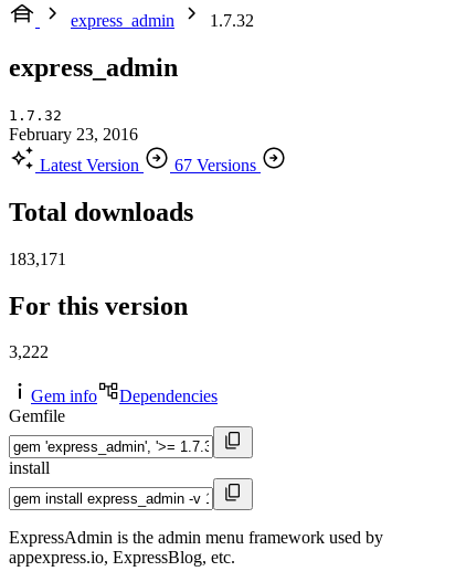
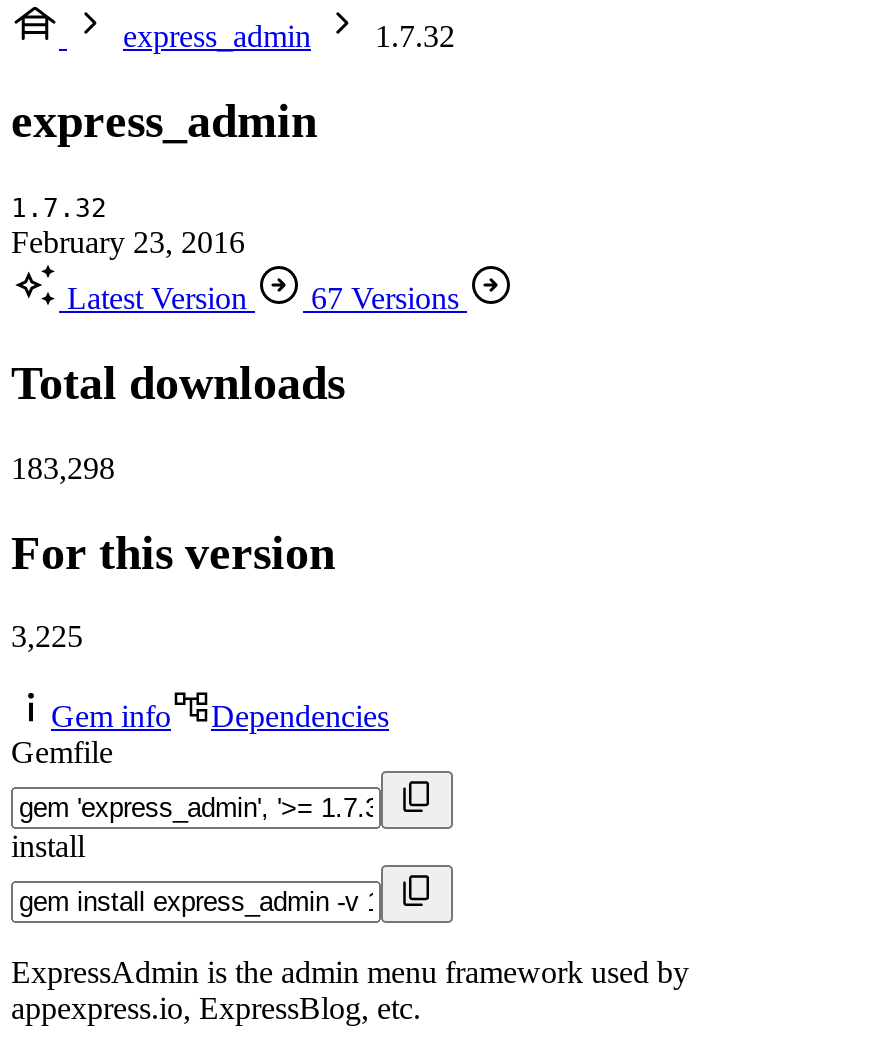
[9,249,66,268] 183,171 -> [11,450,115,484] 183,298
[9,343,49,362] 3,222 -> [11,620,83,654] 3,225

